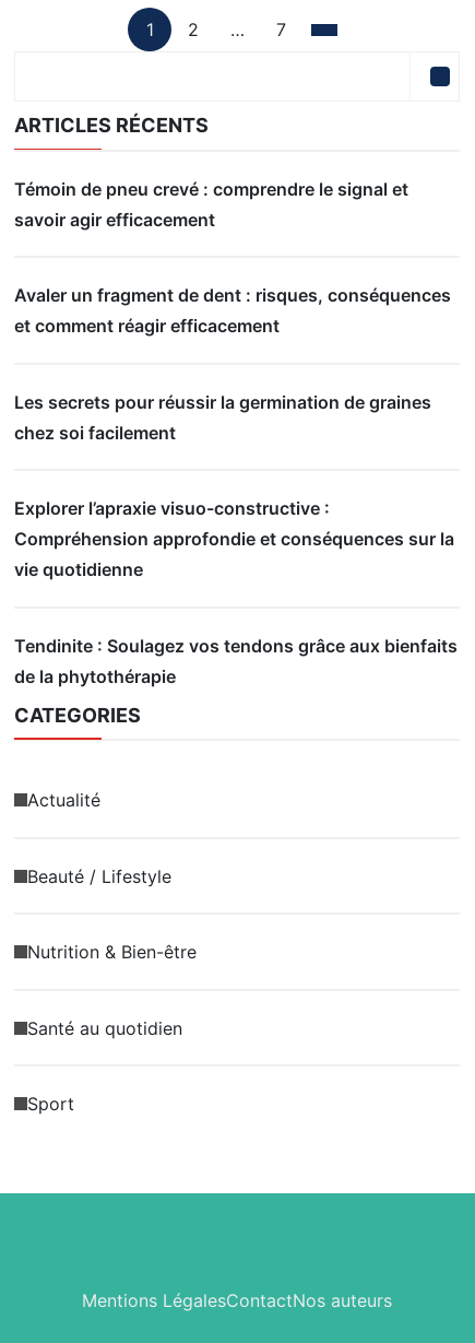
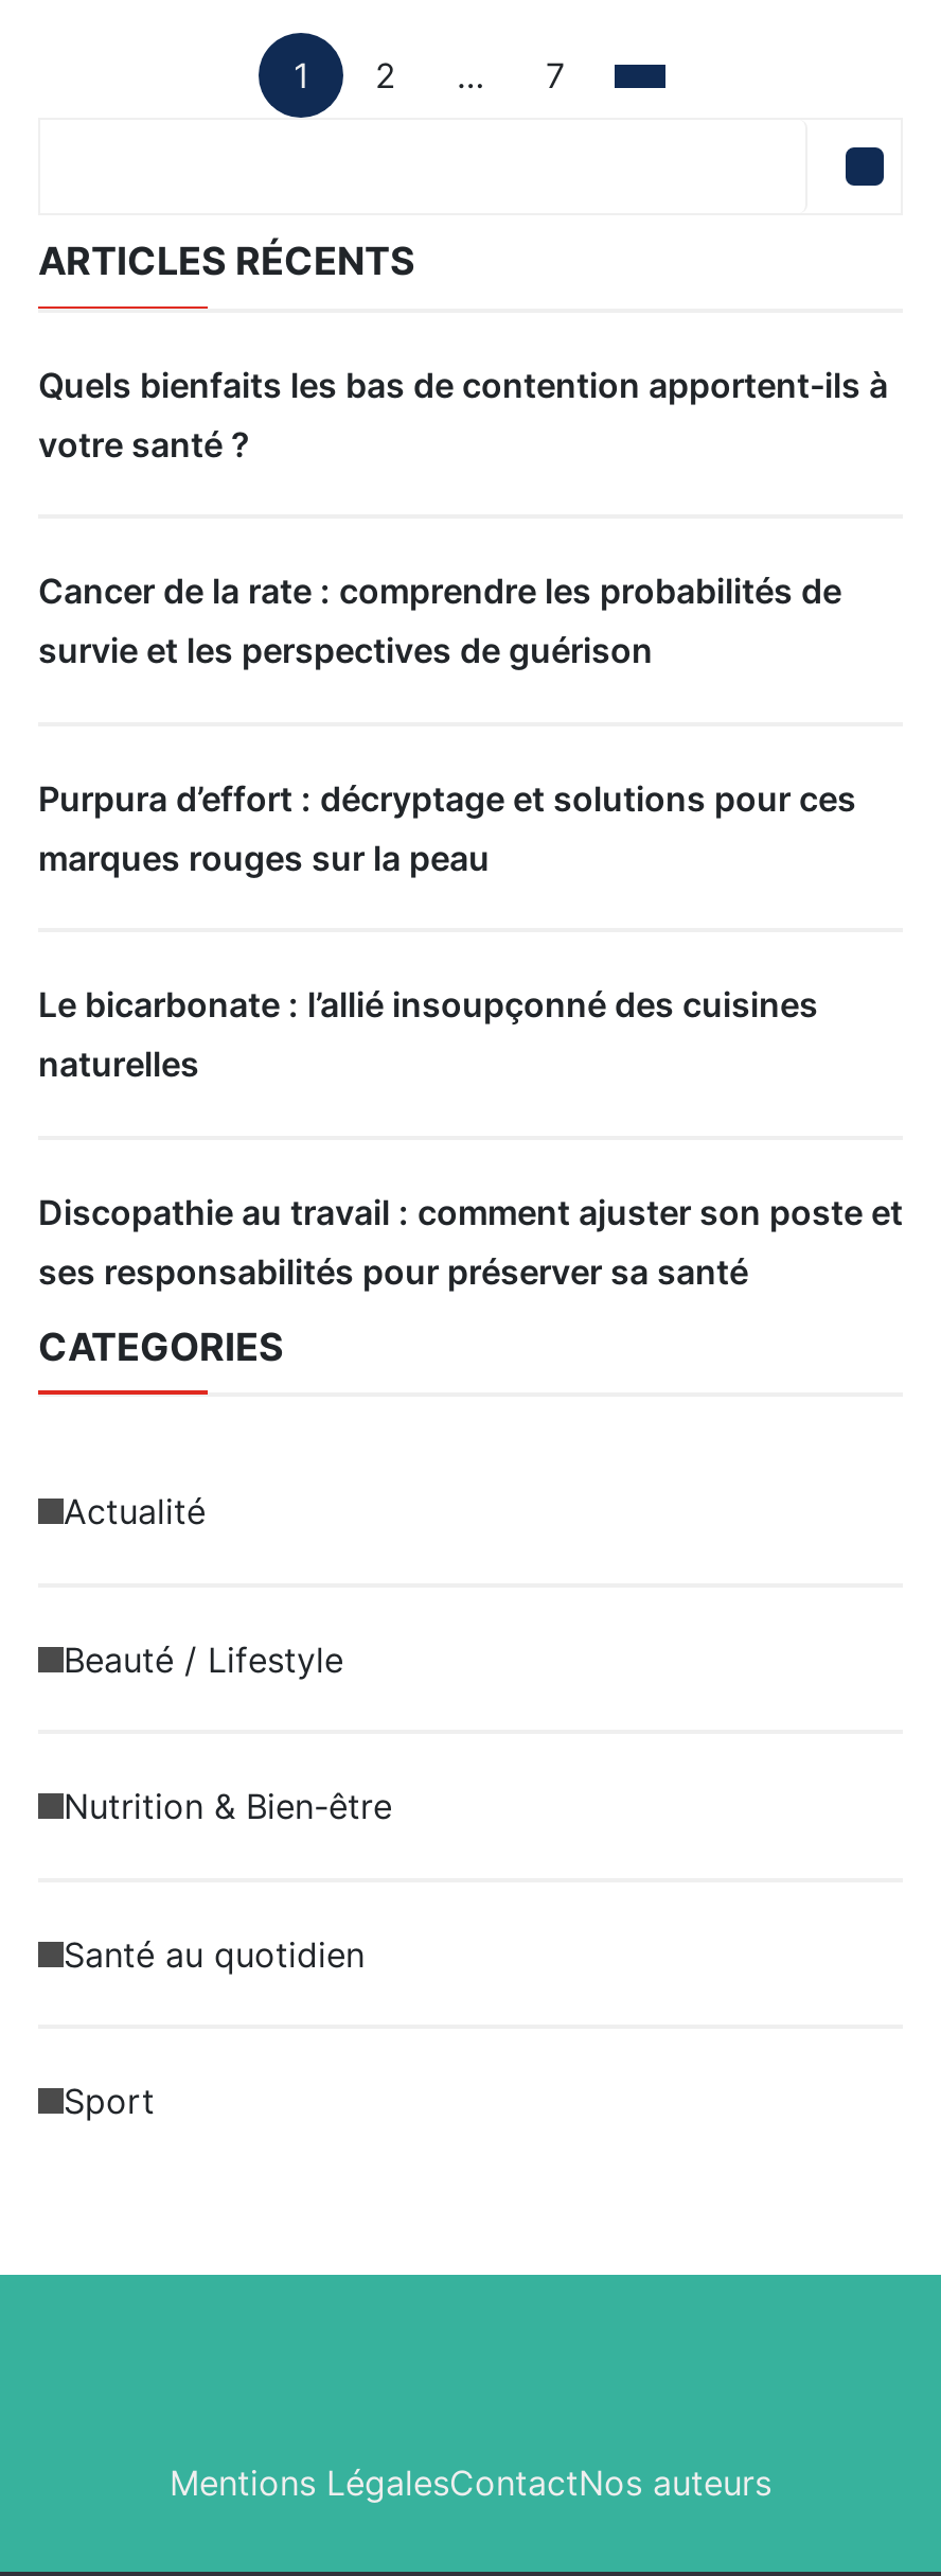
[14,178,408,230] Témoin de pneu crevé : comprendre le signal et | savoir agir efficacement -> [38,363,888,465] Quels bienfaits les bas de contention apportent-ils à | votre santé ?
[14,284,451,337] Avaler un fragment de dent : risques, conséquences | et comment réagir efficacement -> [38,570,841,672] Cancer de la rate : comprendre les probabilités de | survie et les perspectives de guérison
[14,391,431,443] Les secrets pour réussir la germination de graines | chez soi facilement -> [38,777,856,879] Purpura d’effort : décryptage et solutions pour ces | marques rouges sur la peau
[14,498,454,581] Explorer l’apraxie visuo-constructive : | Compréhension approfondie et conséquences sur la | vie quotidienne -> [38,984,818,1086] Le bicarbonate : l’allié insoupçonné des cuisines | naturelles
[14,635,458,687] Tendinite : Soulagez vos tendons grâce aux bienfaits | de la phytothérapie -> [38,1191,903,1292] Discopathie au travail : comment ajuster son poste et | ses responsabilités pour préserver sa santé

